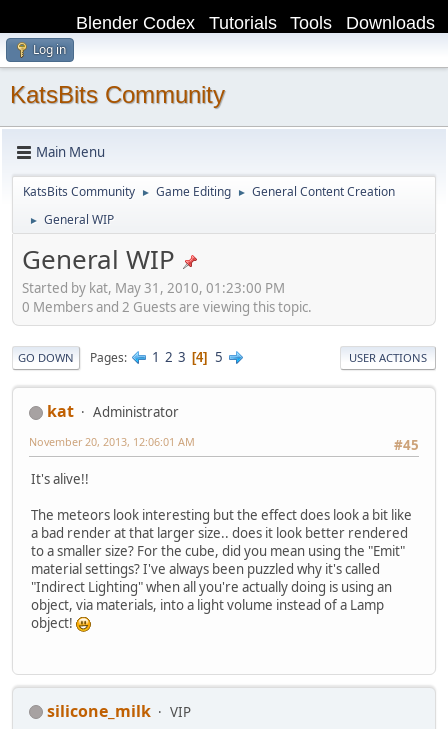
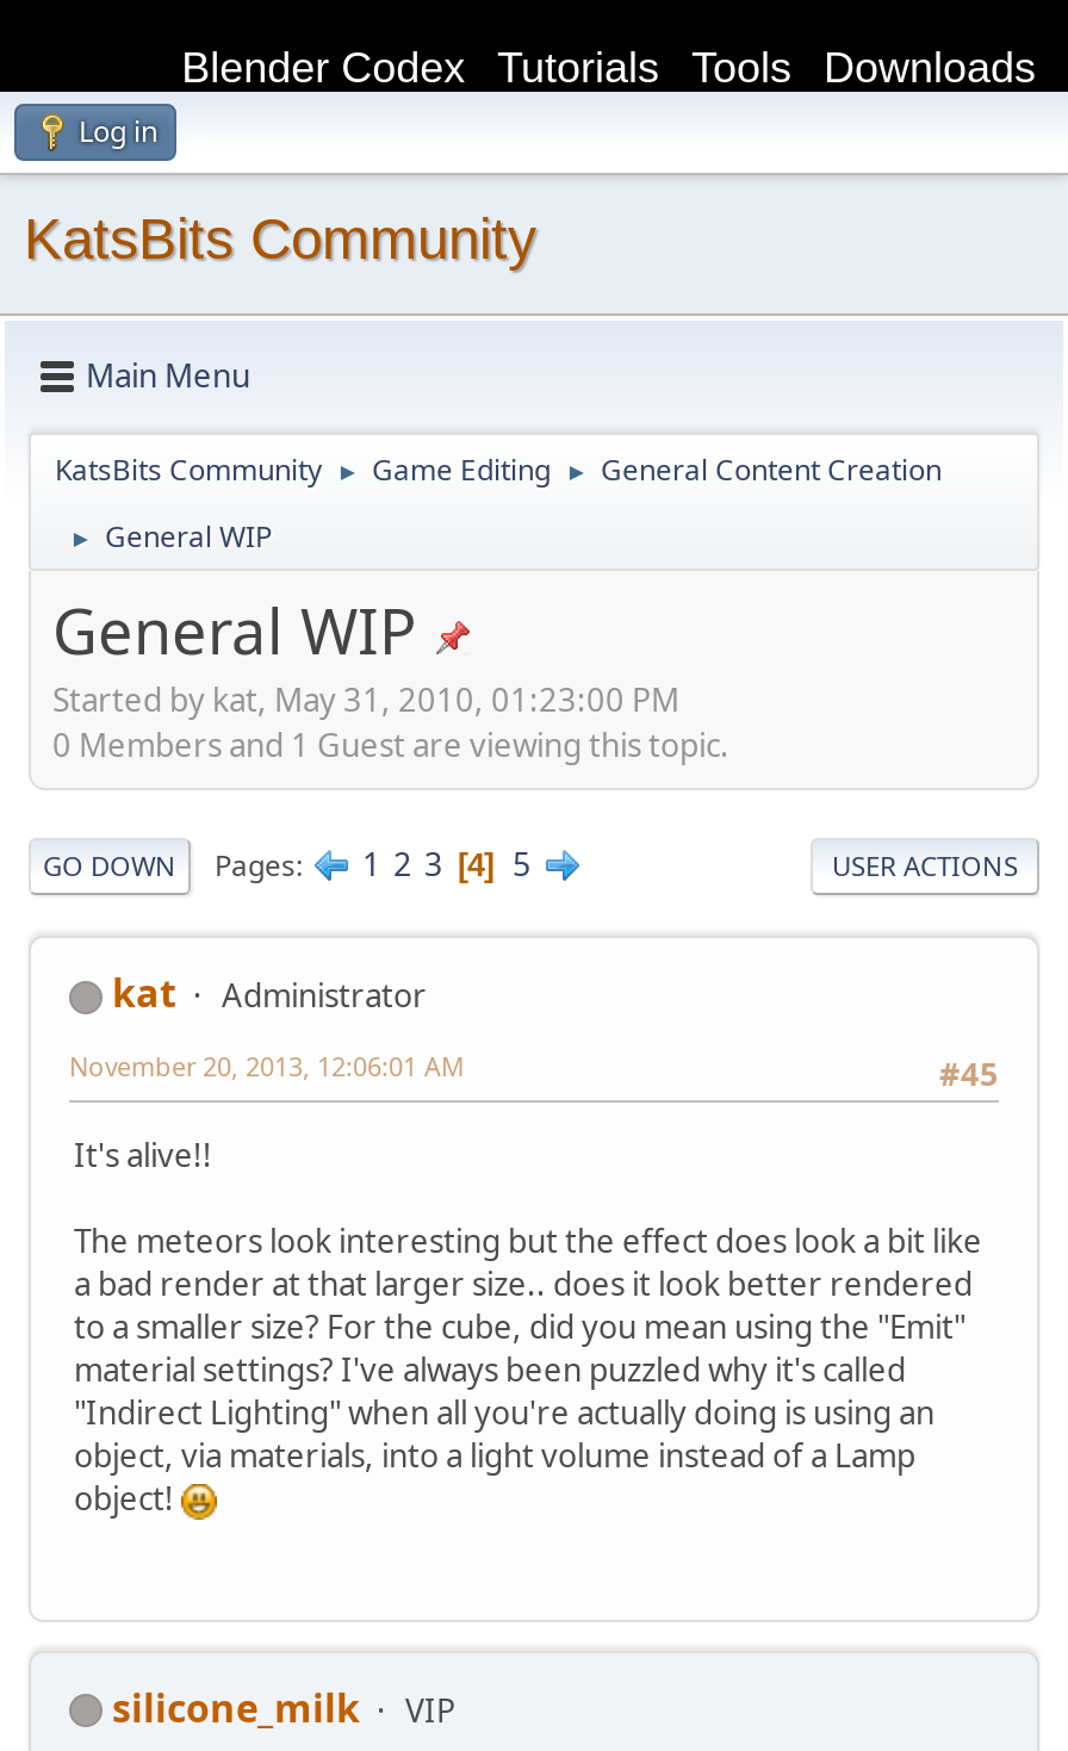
[22,298,312,316] 0 Members and 2 Guests are viewing this topic. -> [52,724,729,767] 0 Members and 1 Guest are viewing this topic.

